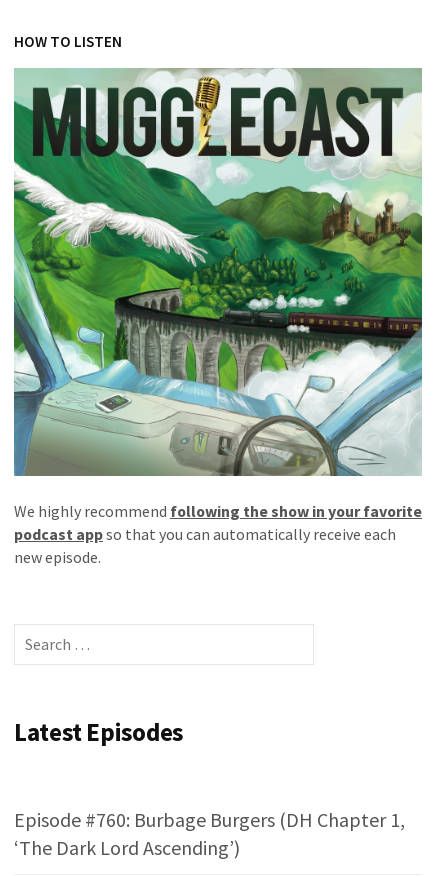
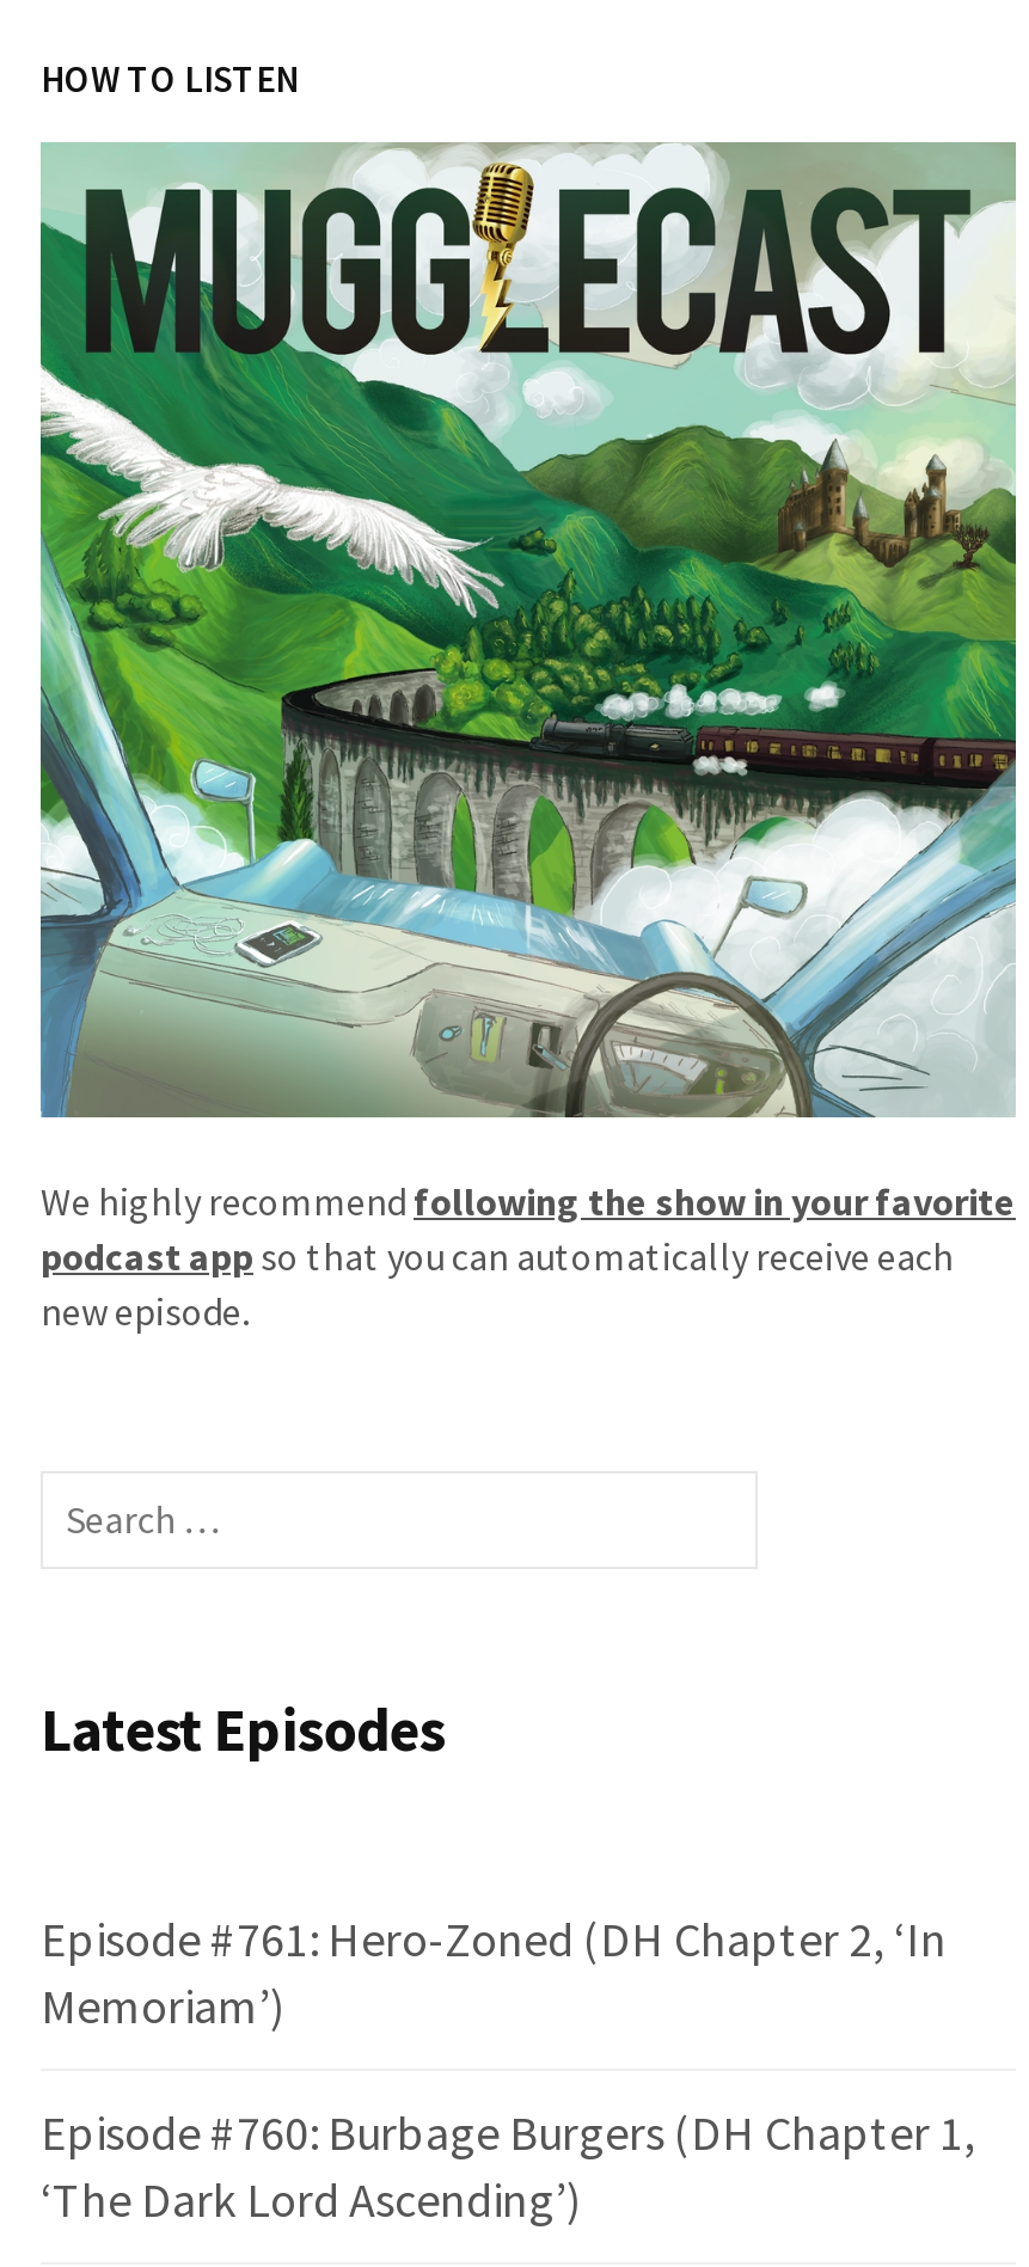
none -> [41,1909,947,2036] Episode #761: Hero-Zoned (DH Chapter 2, ‘In | Memoriam’)

